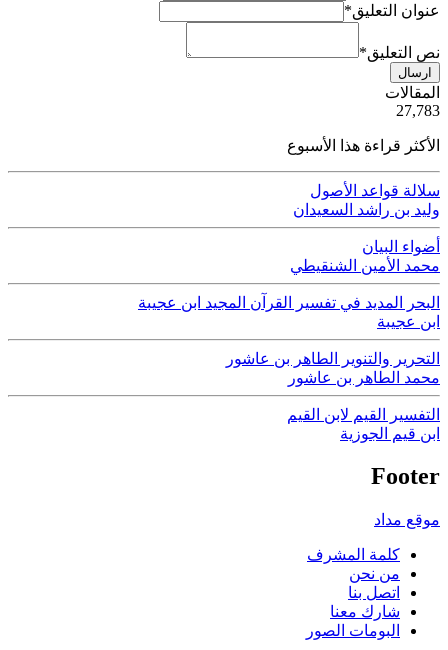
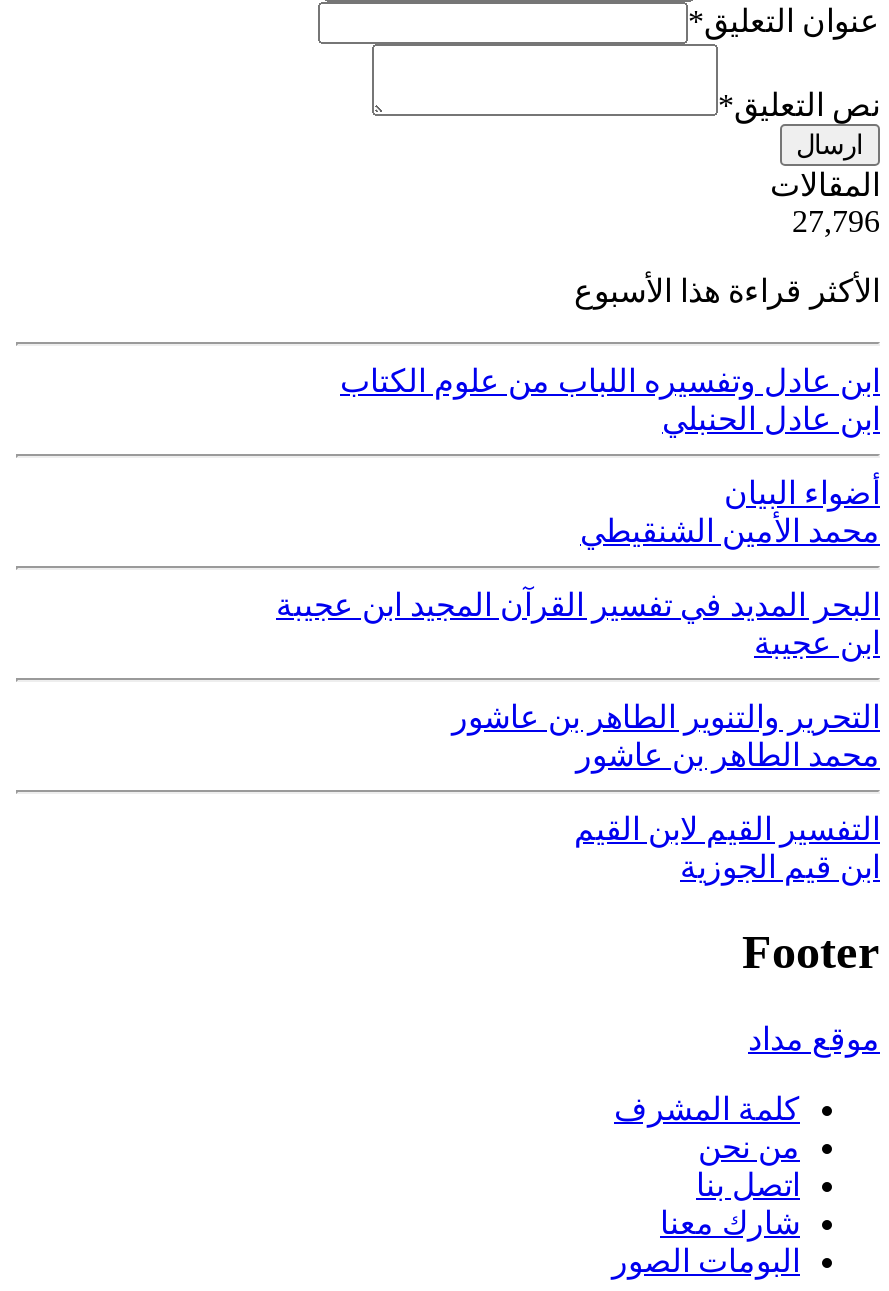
[396,102,440,119] 27,783 -> [792,204,880,238] 27,796
[293,182,440,218] سلالة قواعد الأصول | وليد بن راشد السعيدان -> [340,364,880,436] ابن عادل وتفسيره اللباب من علوم الكتاب | ابن عادل الحنبلي

